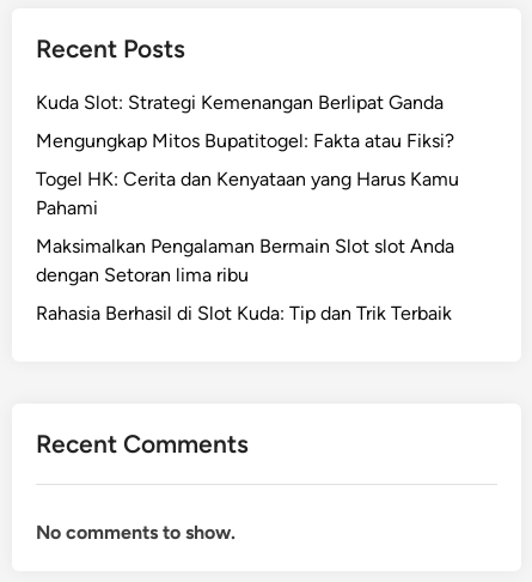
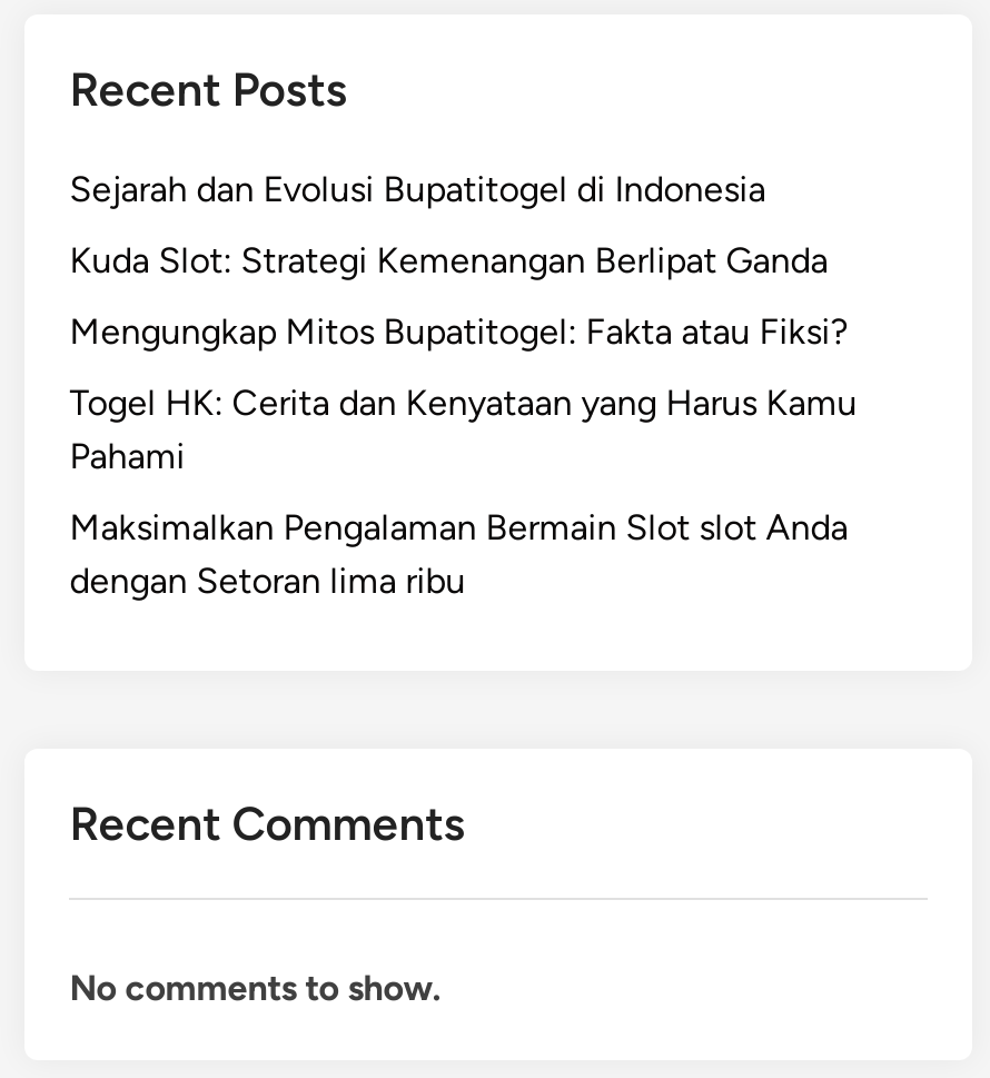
none -> [69,168,766,210] Sejarah dan Evolusi Bupatitogel di Indonesia
moved [36,91,459,286] -> [69,239,857,602]: Kuda Slot: Strategi Kemenangan Berlipat Ganda | Mengungkap Mitos Bupatitogel: Fakta atau Fiksi? | Togel HK: Cerita dan Kenyataan yang Harus Kamu | Pahami | Maksimalkan Pengalaman Bermain Slot slot Anda | dengan Setoran lima ribu
[36,302,452,325] Rahasia Berhasil di Slot Kuda: Tip dan Trik Terbaik -> none

